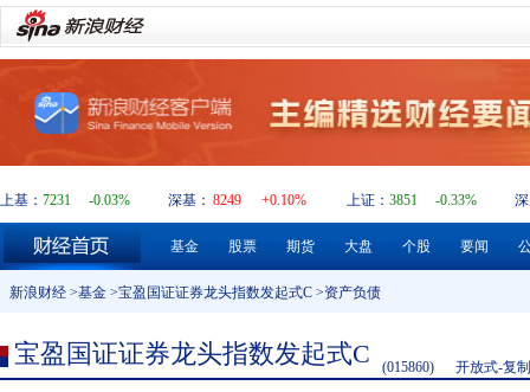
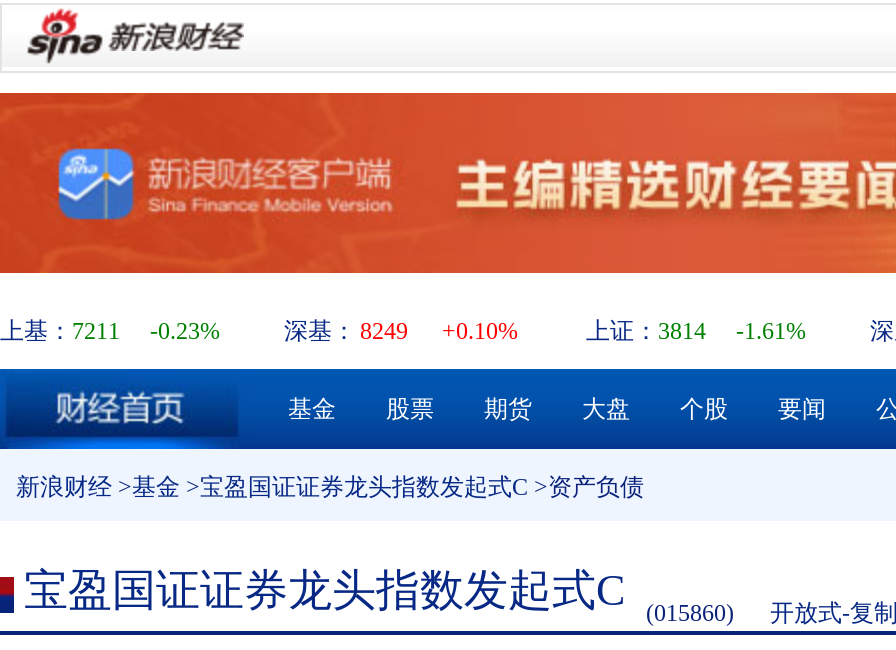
[0,192,71,208] 上基：7231 -> [0,317,120,345] 上基：7211
[89,192,130,208] -0.03% -> [150,317,220,345] -0.23%
[347,192,418,208] 上证：3851 -> [586,317,706,345] 上证：3814
[435,192,477,208] -0.33% -> [736,317,806,345] -1.61%

